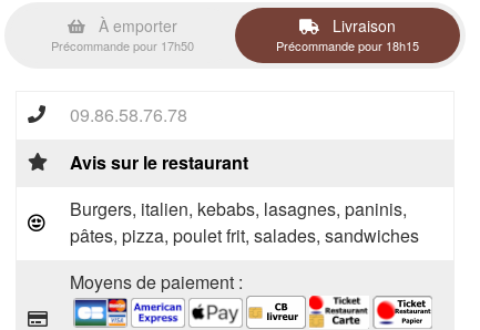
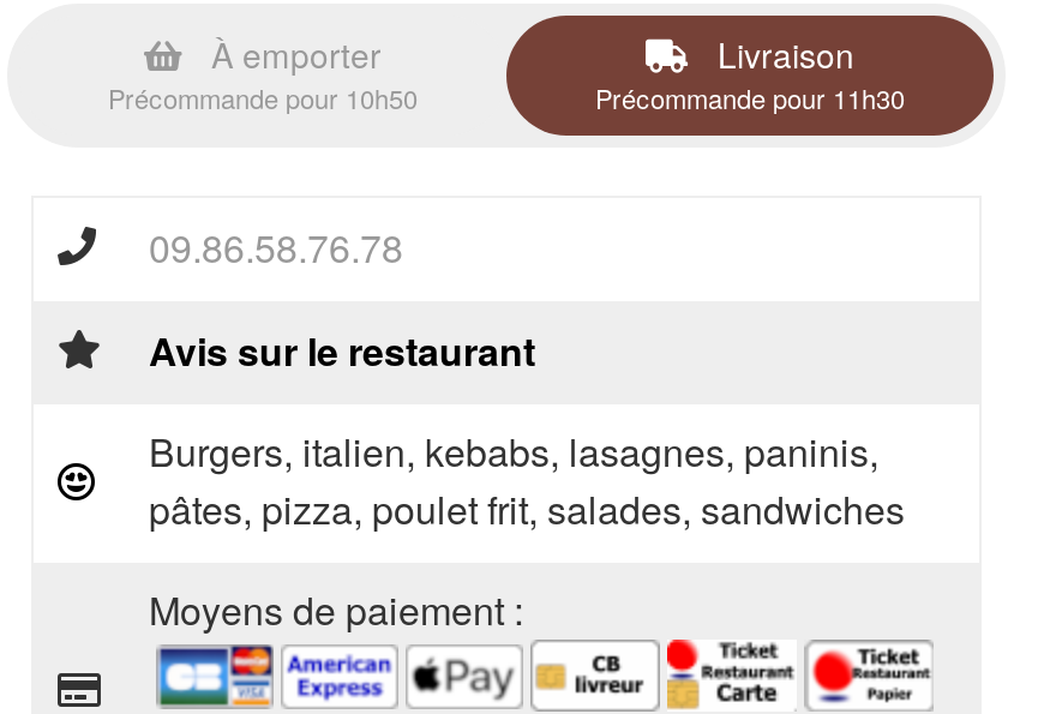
[51,37,194,54] Précommande pour 17h50 -> [108,78,418,116] Précommande pour 10h50
[276,37,419,54] Précommande pour 18h15 -> [595,78,905,116] Précommande pour 11h30

